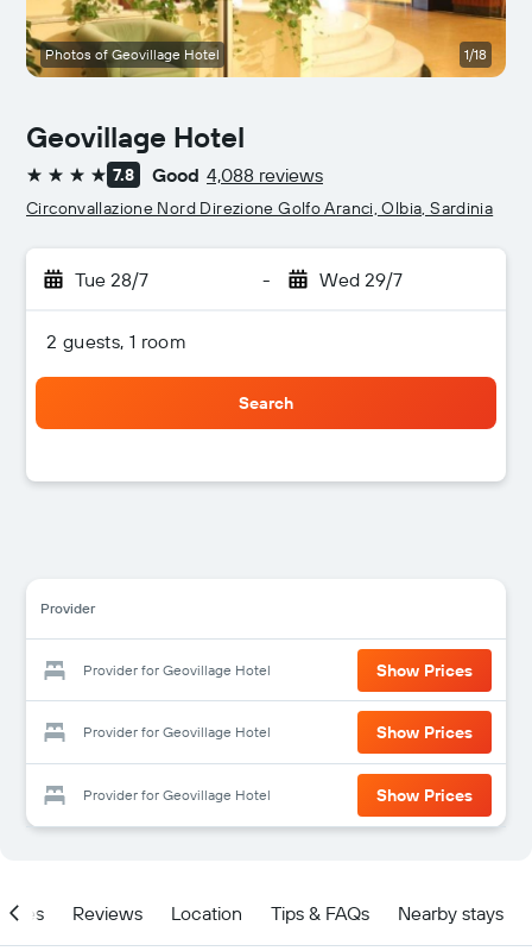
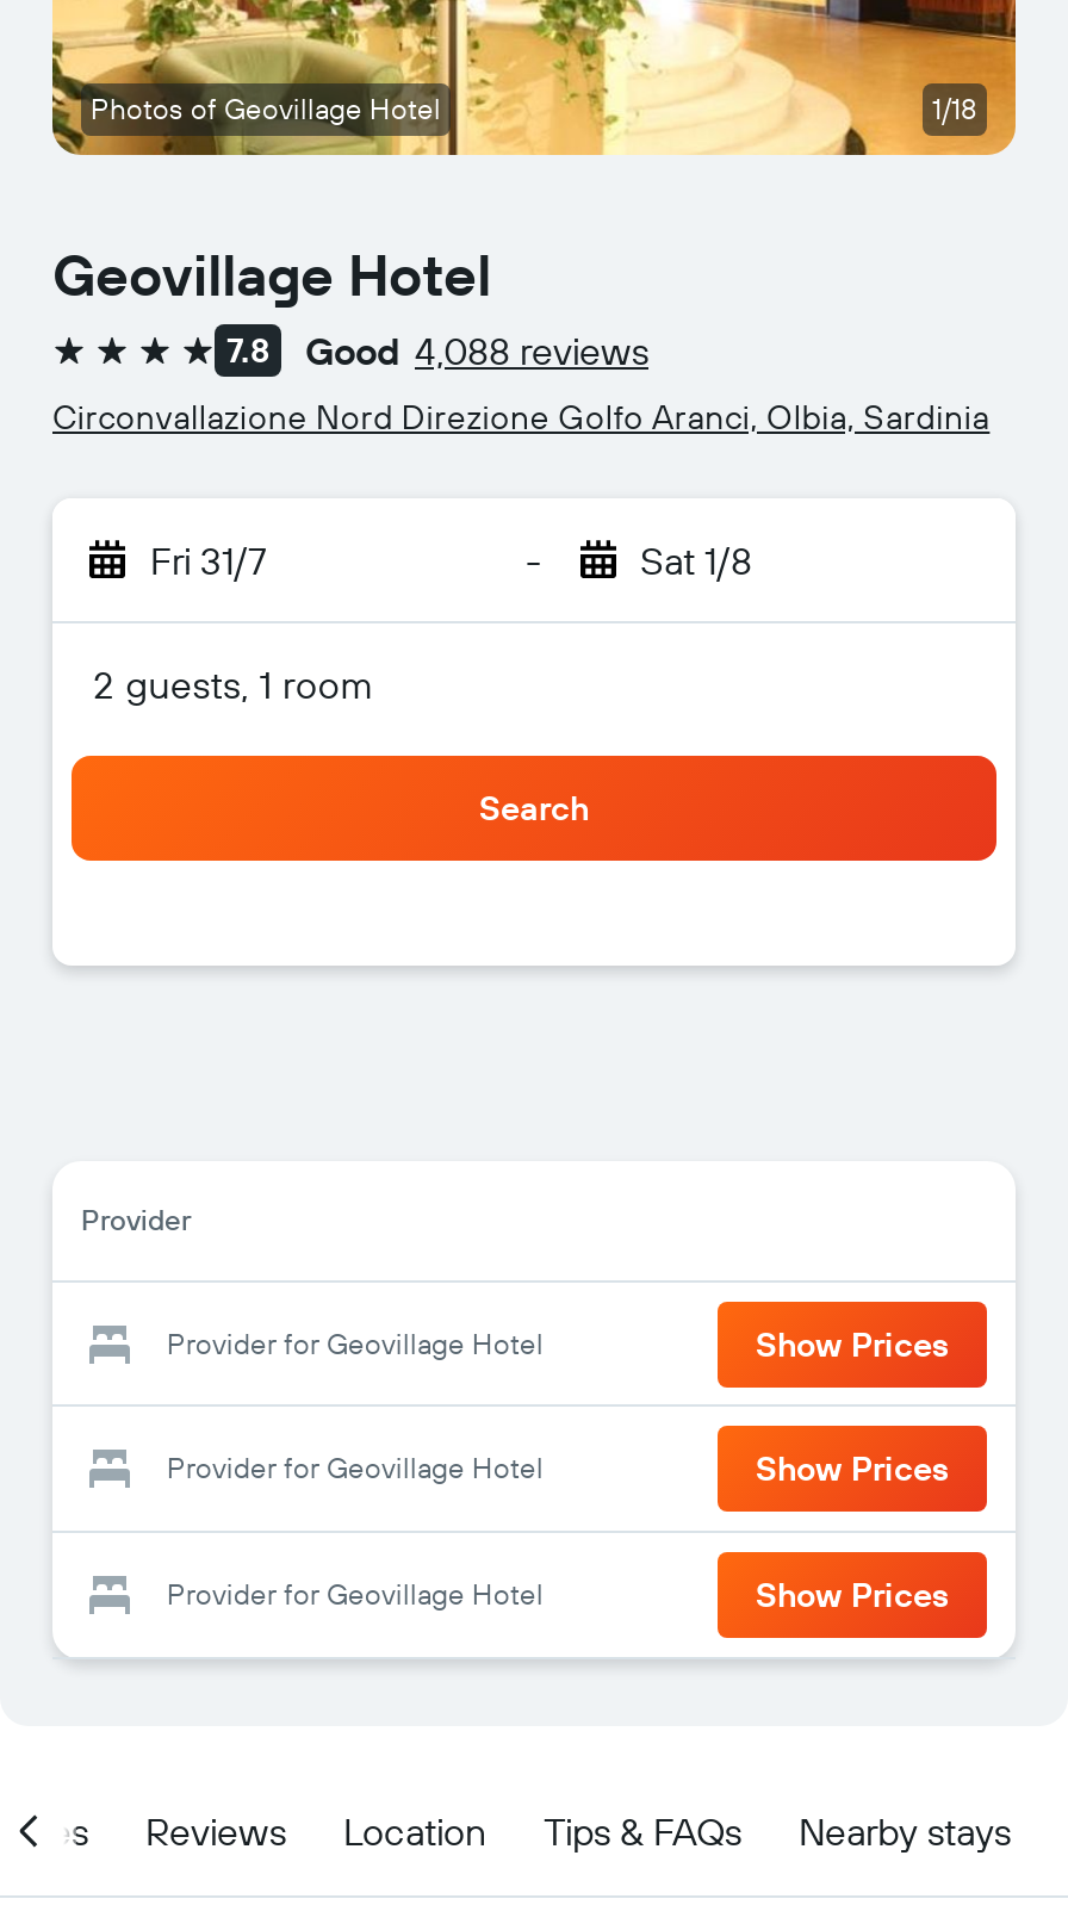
[75,267,148,291] Tue 28/7 -> [150,536,267,584] Fri 31/7
[319,267,402,291] Wed 29/7 -> [640,536,752,584] Sat 1/8

